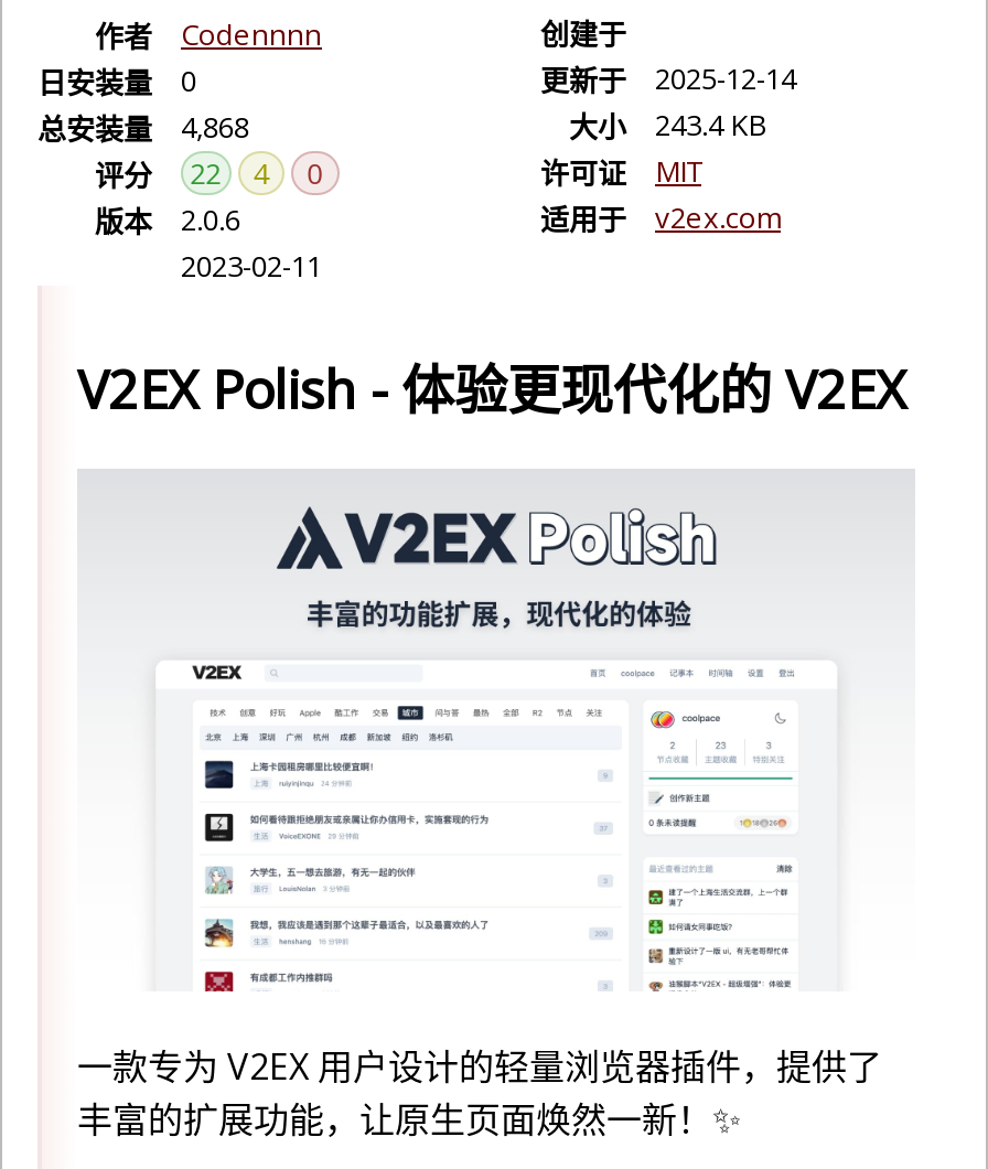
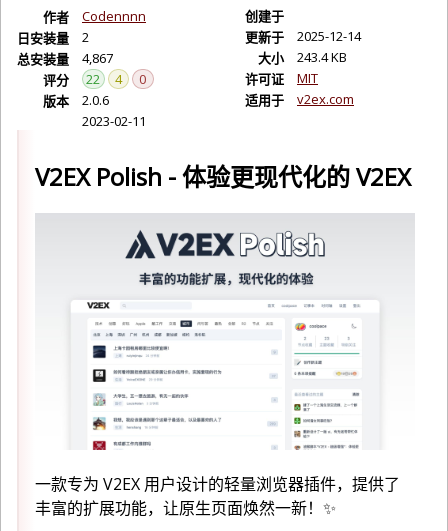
[37,61,196,103] 日安装量 0 -> [17,28,89,47] 日安装量 2
[37,107,249,149] 总安装量 4,868 -> [17,49,113,68] 总安装量 4,867

